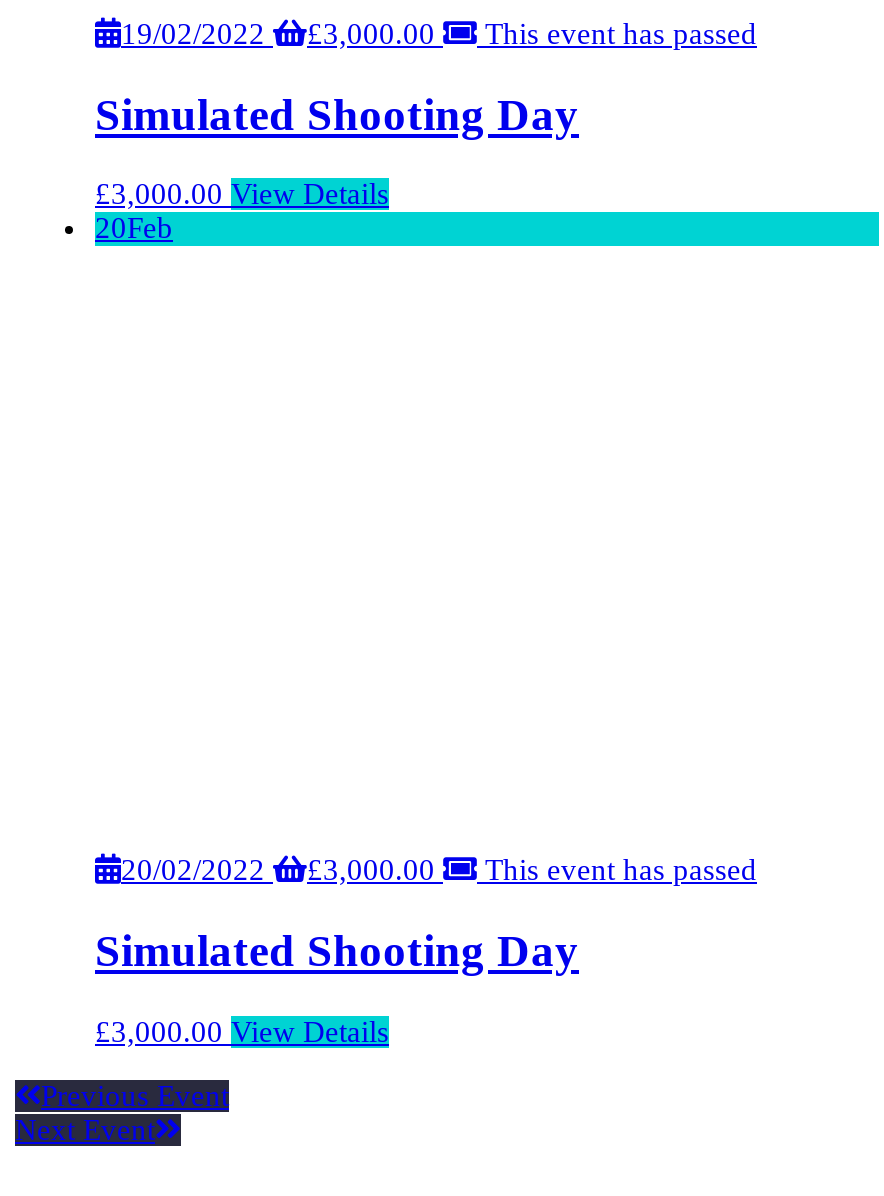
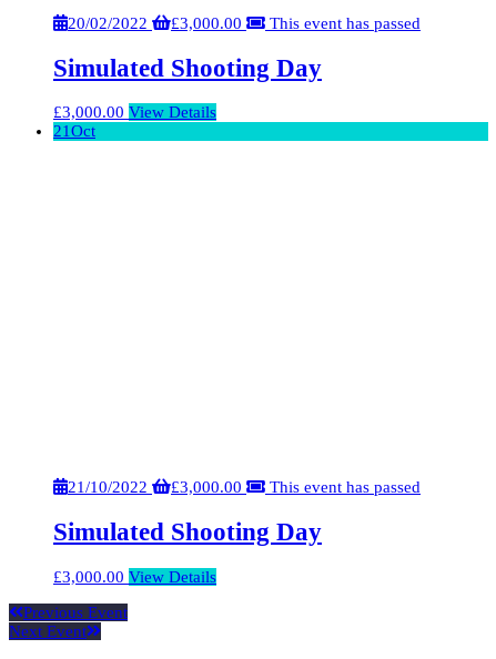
[121,18,757,50] 19/02/2022 £3,000.00 This event has passed -> [68,15,421,32] 20/02/2022 £3,000.00 This event has passed
[95,213,173,245] 20Feb -> [53,123,95,140] 21Oct
[121,855,757,887] 20/02/2022 £3,000.00 This event has passed -> [68,479,421,496] 21/10/2022 £3,000.00 This event has passed

